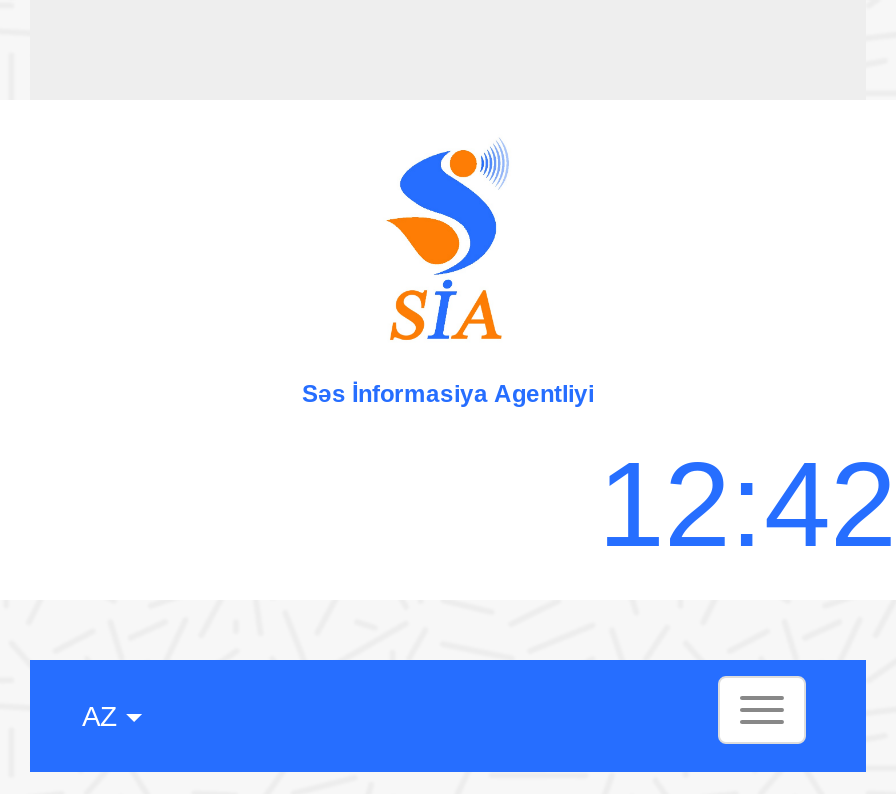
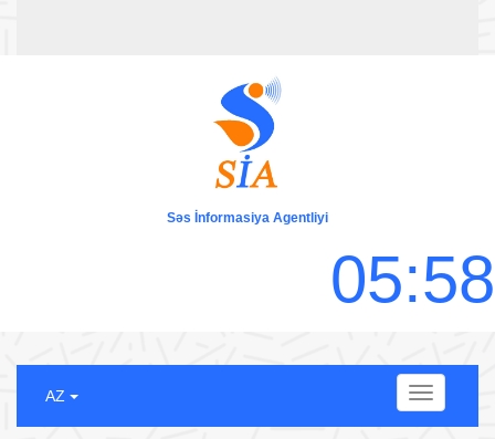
[598,438,896,572] 12:42 -> [330,242,495,316] 05:58

